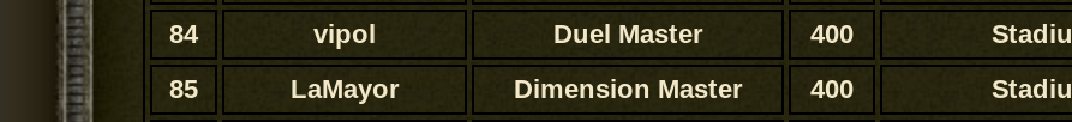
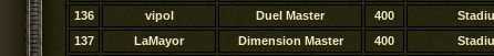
[169,19,198,48] 84 -> [74,9,94,22] 136
[169,74,198,103] 85 -> [74,34,94,47] 137

